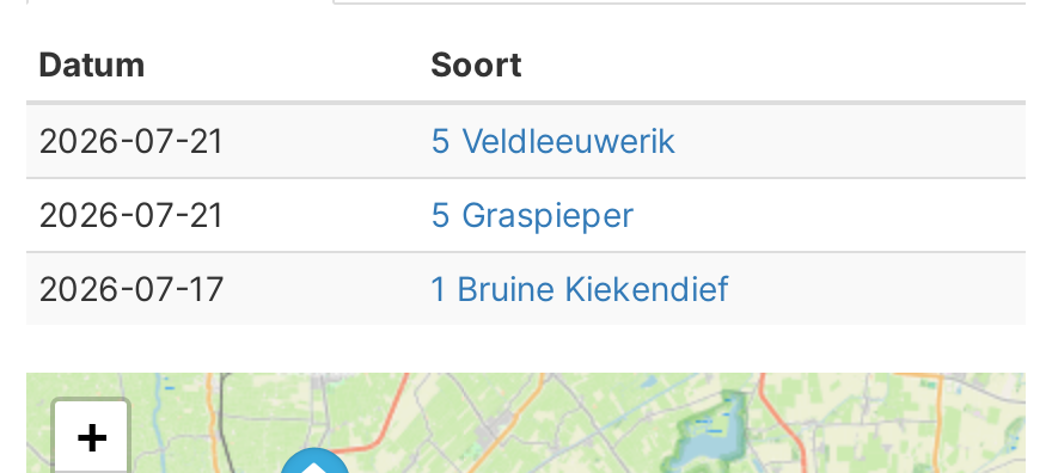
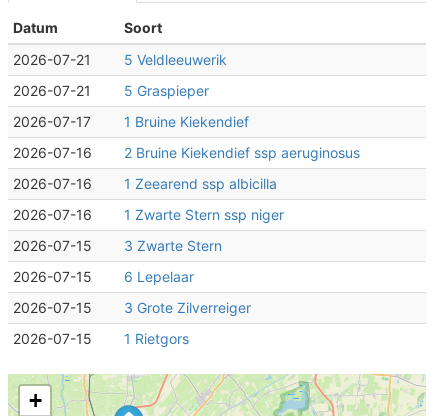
none -> [13,144,360,347] 2026-07-16 | 2 Bruine Kiekendief ssp aeruginosus | 2026-07-16 | 1 Zeearend ssp albicilla | 2026-07-16 | 1 Zwarte Stern ssp niger | 2026-07-15 | 3 Zwarte Stern | 2026-07-15 | 6 Lepelaar | 2026-07-15 | 3 Grote Zilverreiger | 2026-07-15 | 1 Rietgors

